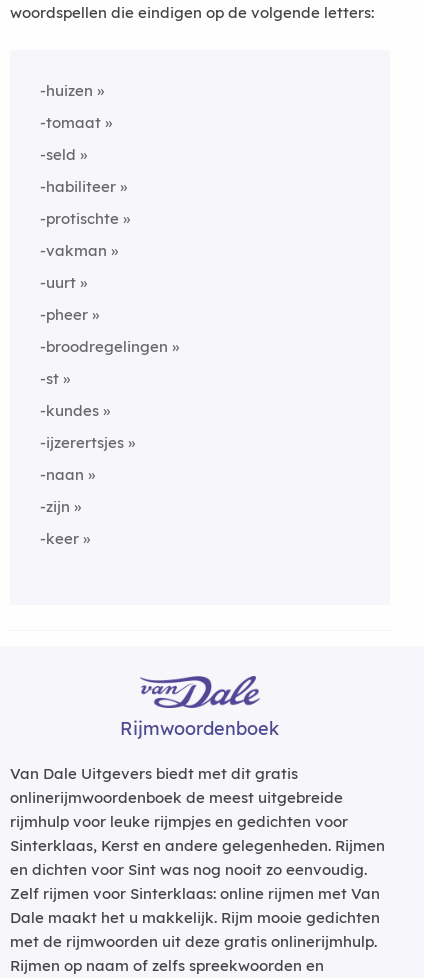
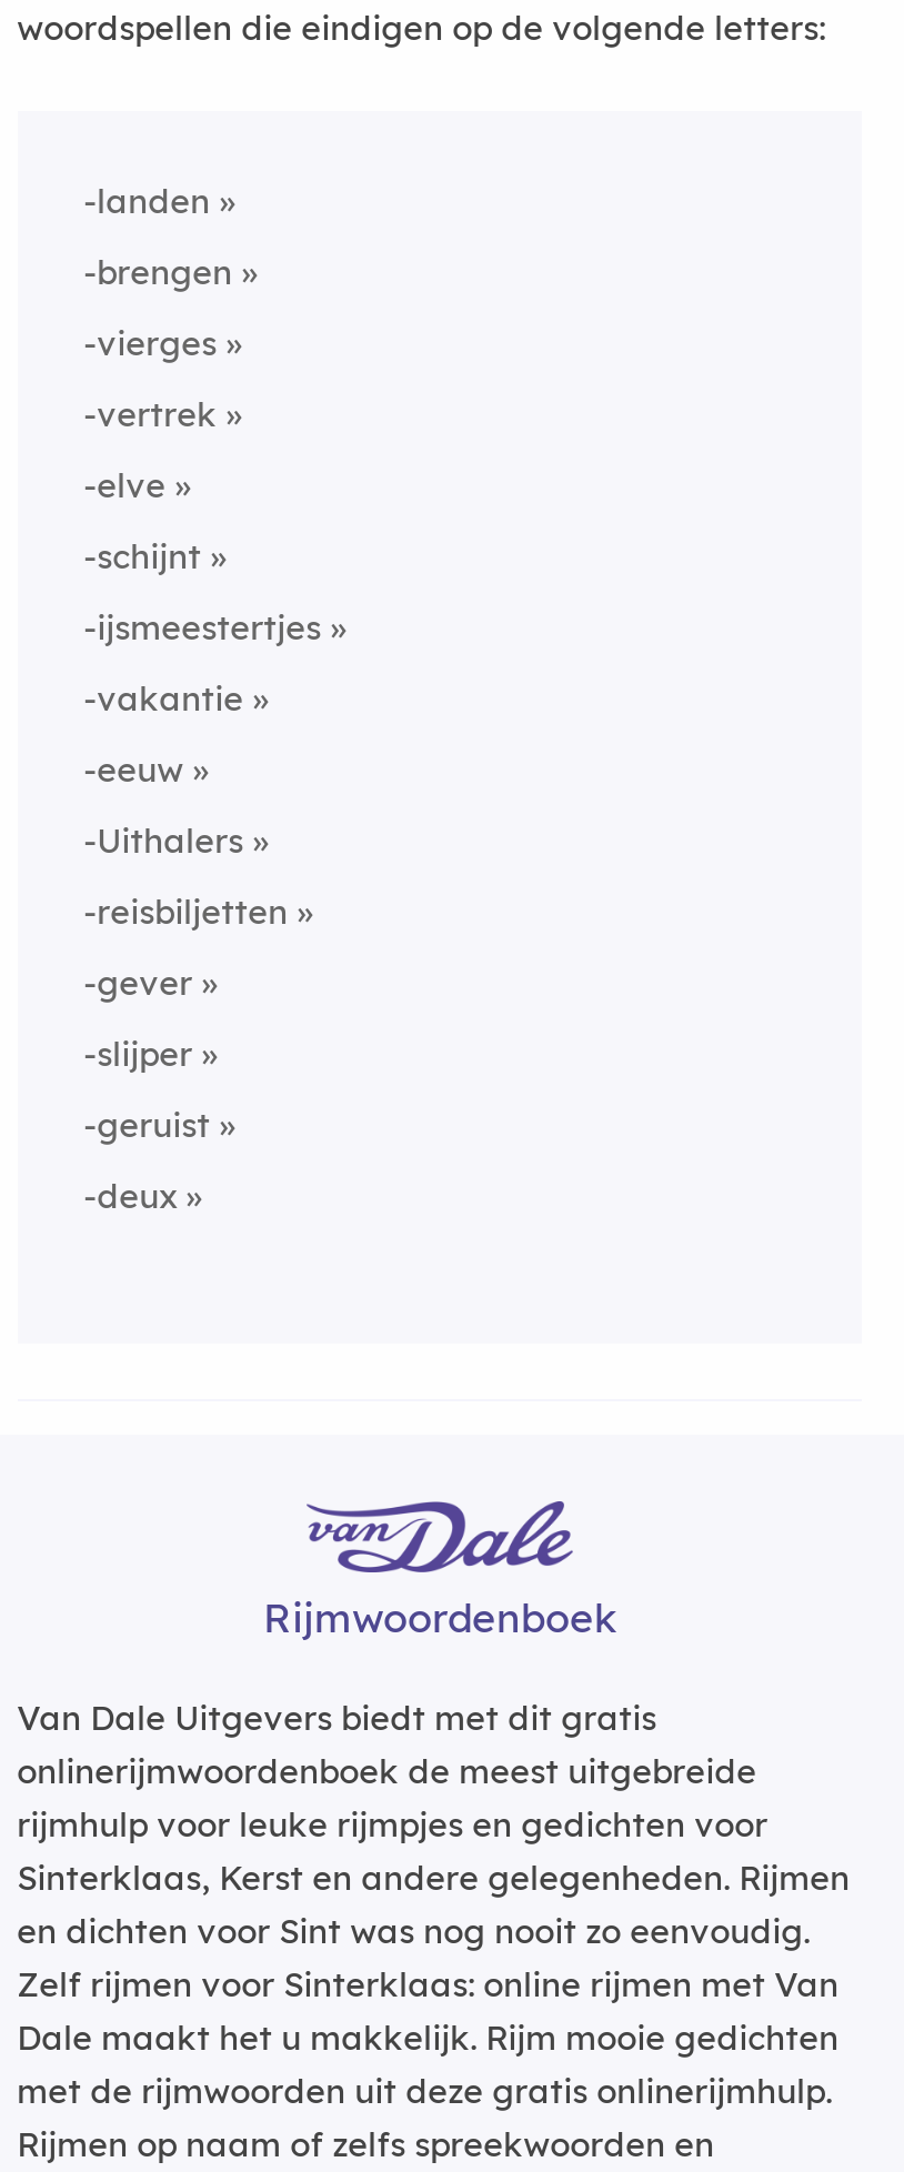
[40,81,93,100] -huizen -> [84,180,210,222] -landen
[40,113,101,132] -tomaat -> [84,251,232,293] -brengen
[40,145,76,164] -seld -> [84,322,217,364] -vierges
[40,177,116,196] -habiliteer -> [84,393,217,435] -vertrek
[40,209,119,228] -protischte -> [84,464,166,506] -elve
[40,241,107,260] -vakman -> [84,535,201,577] -schijnt
[40,273,76,292] -uurt -> [84,606,321,648] -ijsmeestertjes
[40,305,88,324] -pheer -> [84,677,243,720] -vakantie
[40,337,168,356] -broodregelingen -> [84,748,183,791] -eeuw
[40,369,59,388] -st -> [84,819,243,862] -Uithalers
[40,401,99,420] -kundes -> [84,891,288,933] -reisbiljetten
[40,433,124,452] -ijzerertsjes -> [84,962,192,1004] -gever
[40,465,84,484] -naan -> [84,1033,192,1075] -slijper
[40,497,70,516] -zijn -> [84,1104,210,1146] -geruist
[40,529,79,548] -keer -> [84,1175,177,1217] -deux

